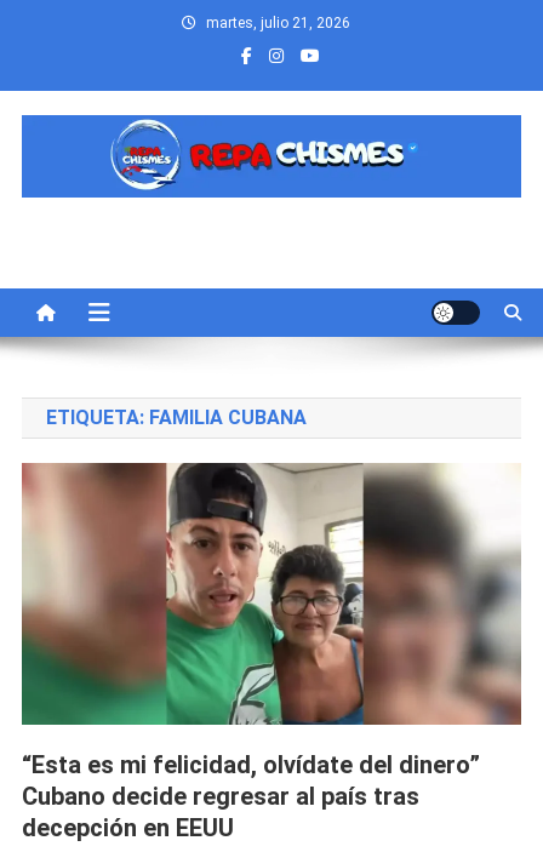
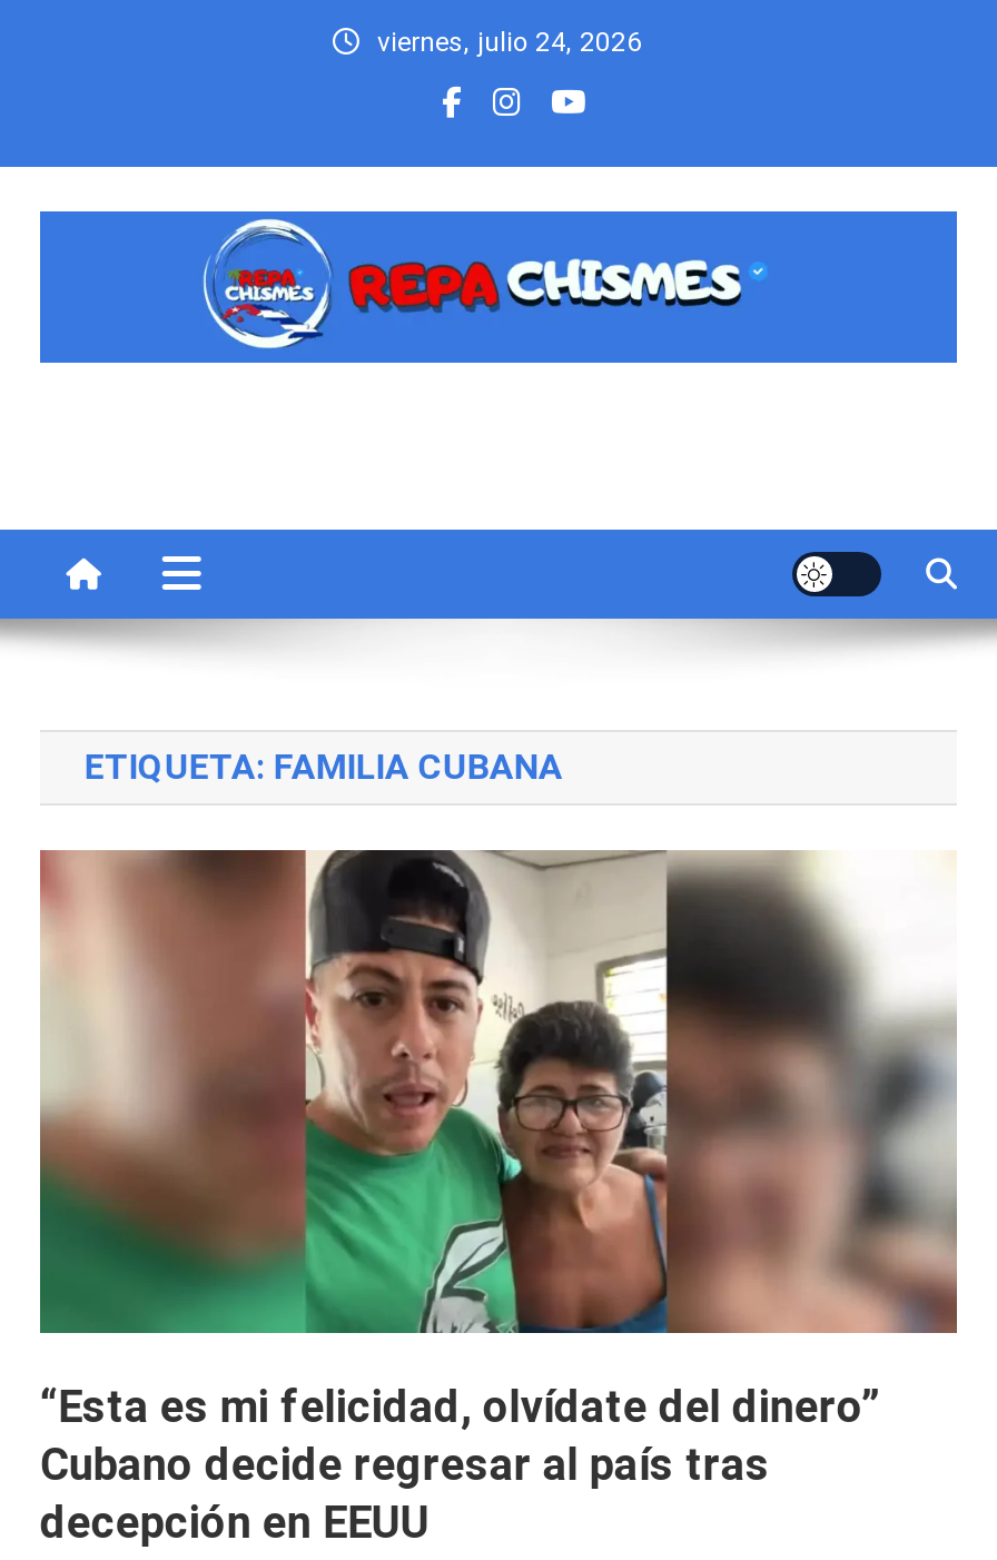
[205,15,350,32] martes, julio 21, 2026 -> [377,27,642,58] viernes, julio 24, 2026

